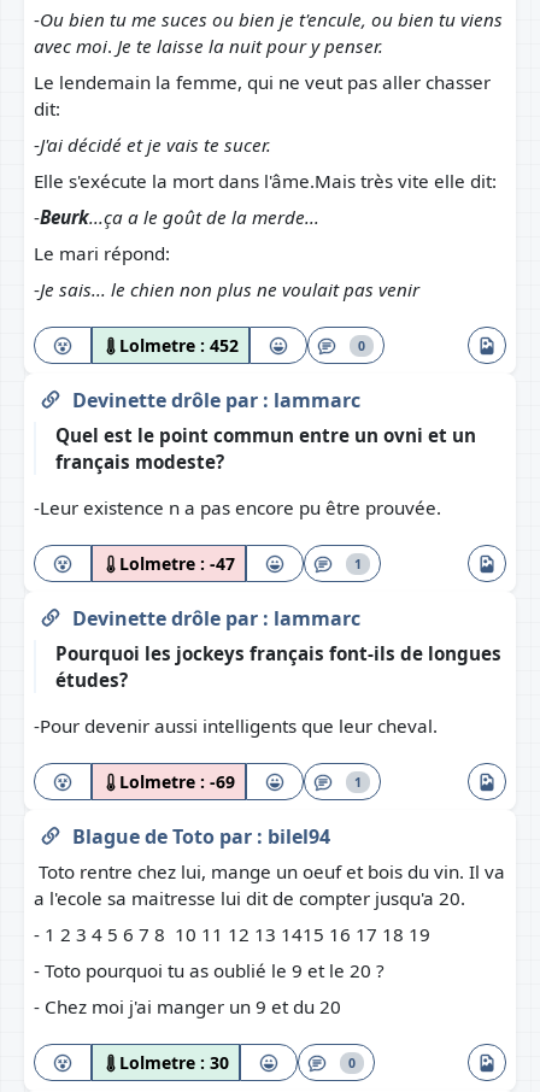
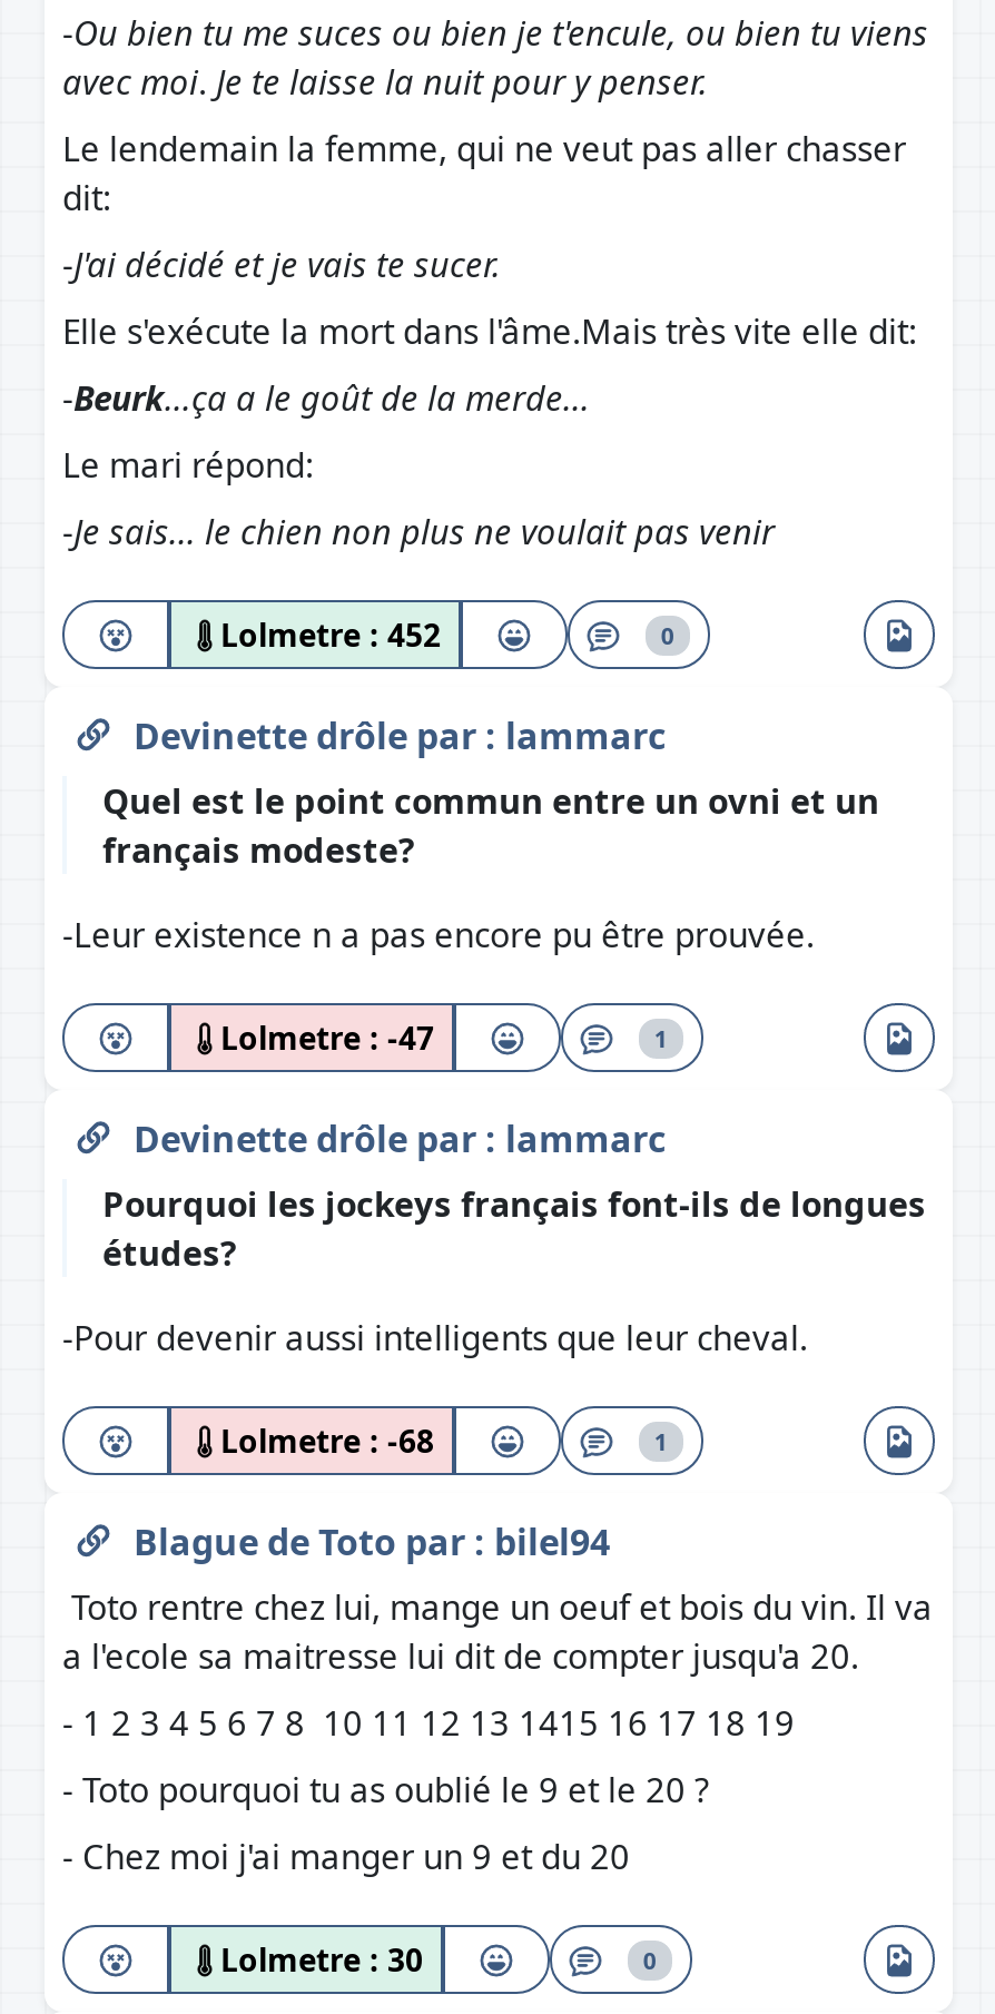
[119,770,235,793] Lolmetre : -69 -> [220,1419,434,1462] Lolmetre : -68

